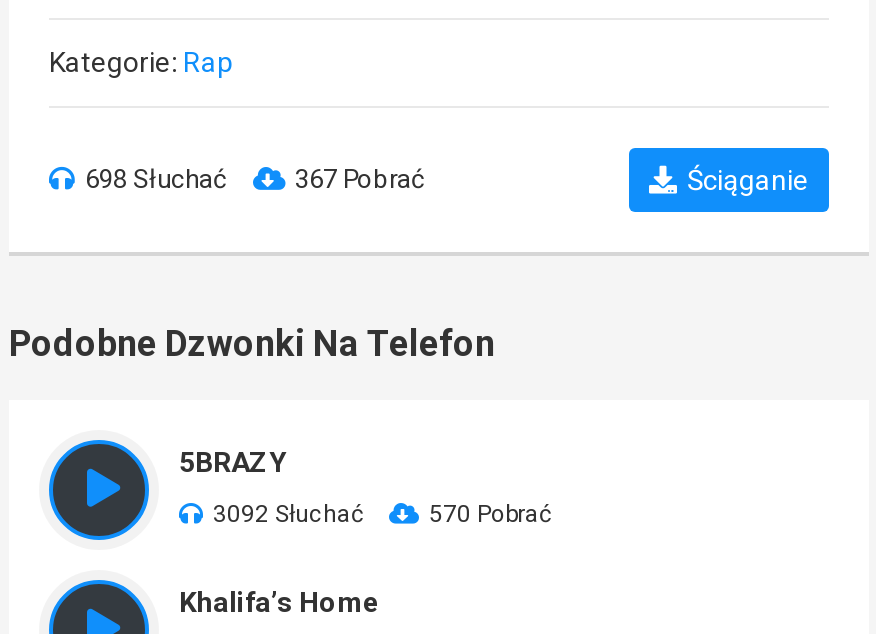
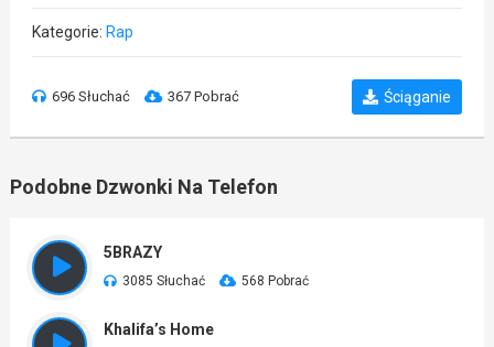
[85,164,227,194] 698 Słuchać -> [52,88,130,105] 696 Słuchać
[213,500,363,528] 3092 Słuchać -> [122,273,205,289] 3085 Słuchać
[429,500,551,528] 570 Pobrać -> [241,273,309,289] 568 Pobrać

